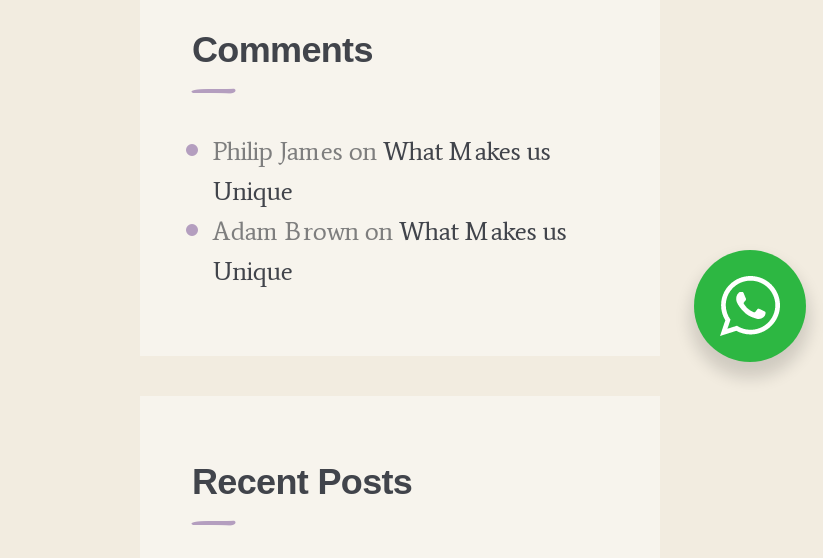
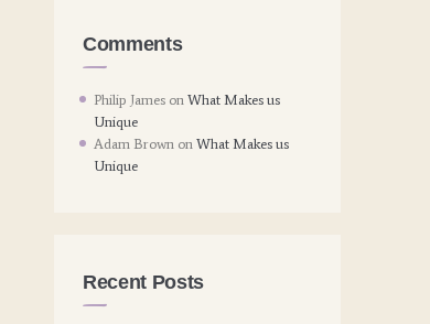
[690,248,810,374] [image] -> none

